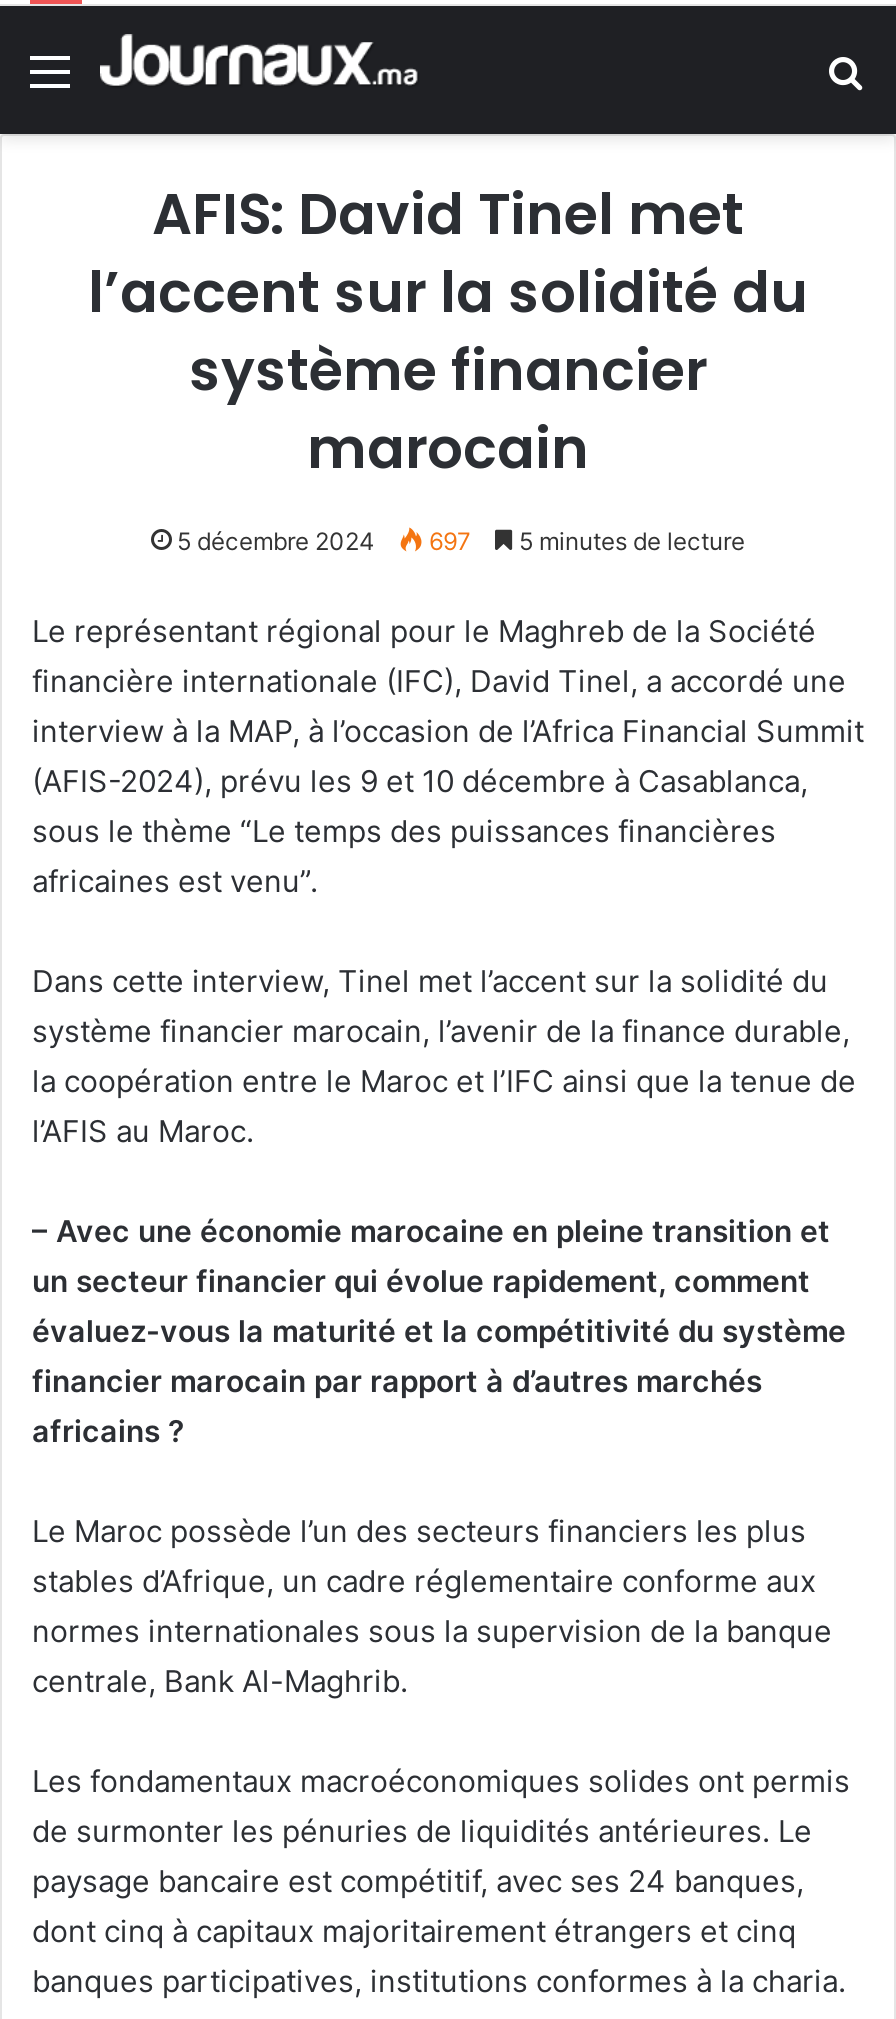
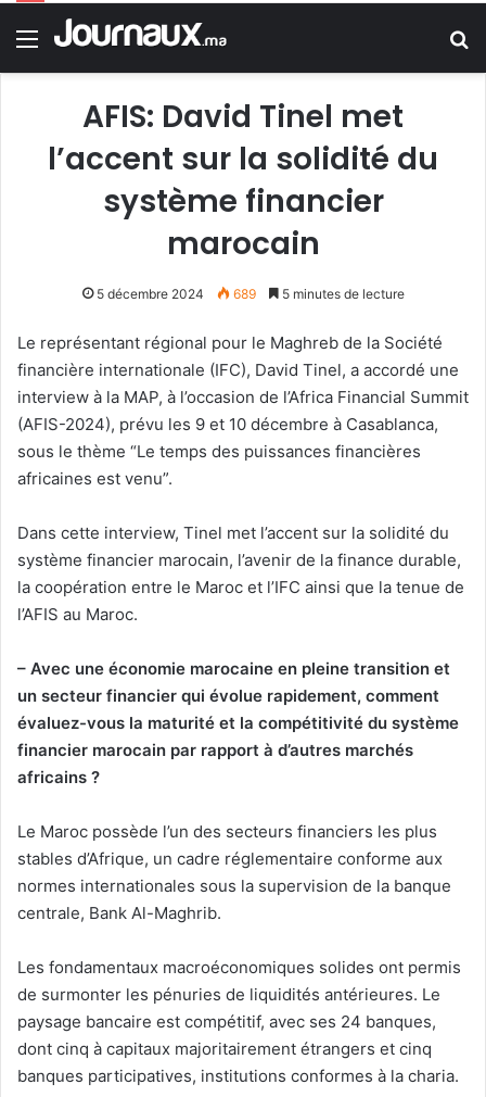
[177,527,745,557] 5 décembre 2024 697 5 minutes de lecture -> [96,286,404,302] 5 décembre 2024 689 5 minutes de lecture

